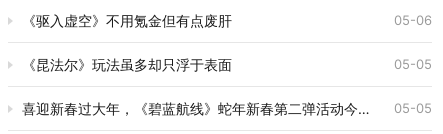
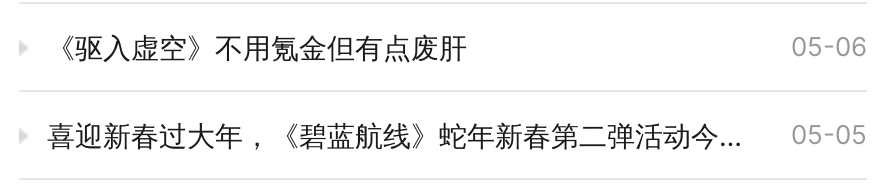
[22,56,432,73] 《昆法尔》玩法虽多却只浮于表面 | 05-05 -> none

